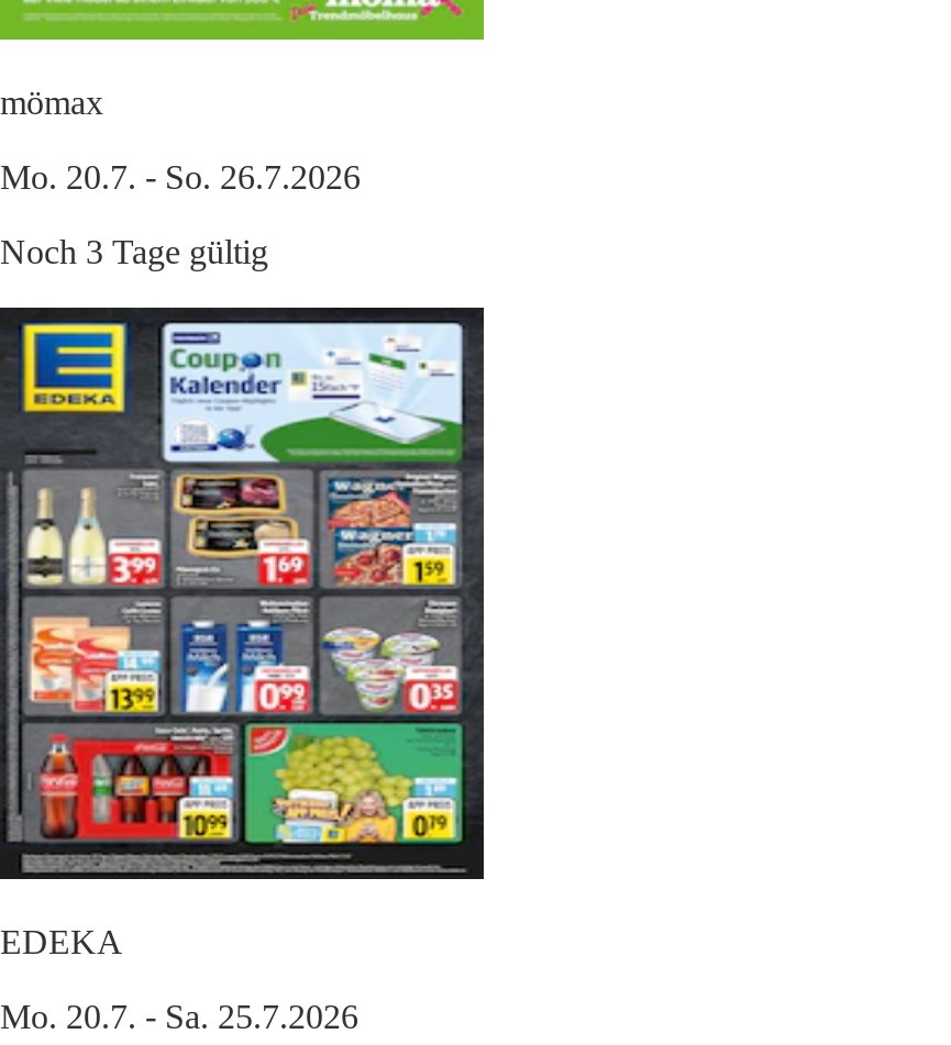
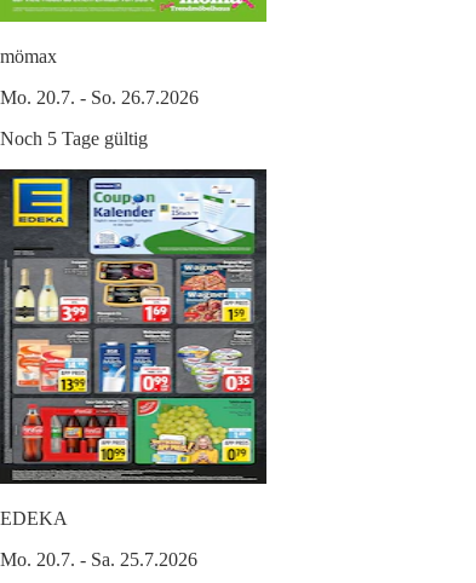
[0,233,268,270] Noch 3 Tage gültig -> [0,128,148,149] Noch 5 Tage gültig

